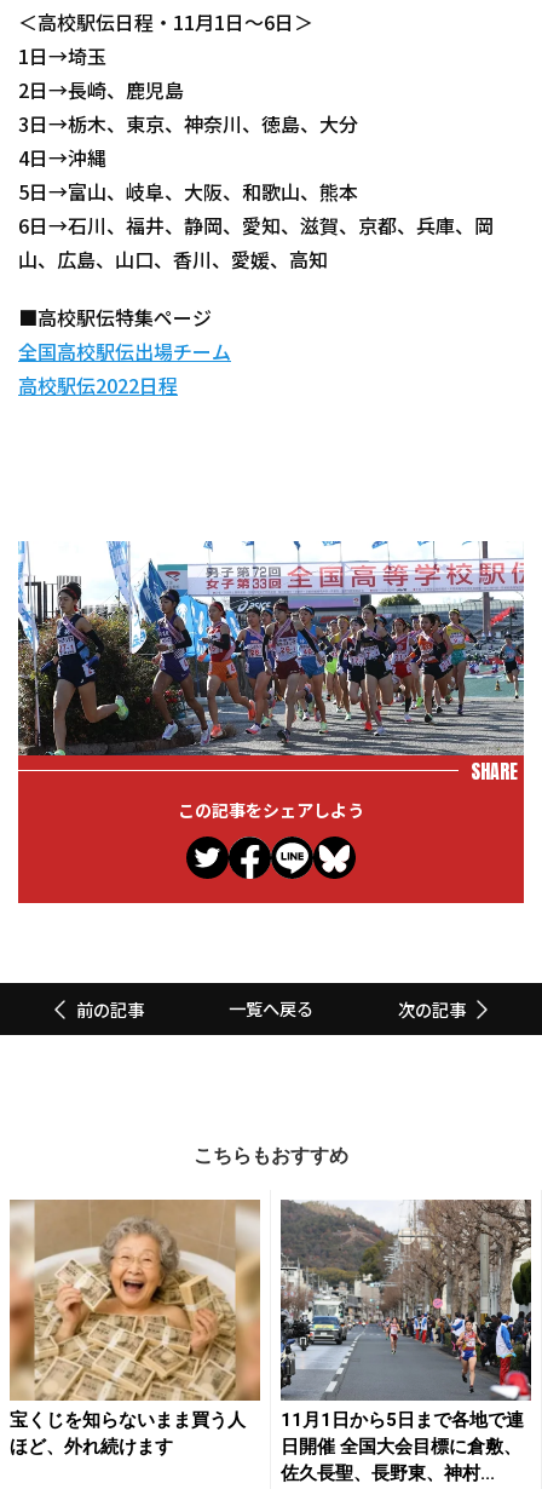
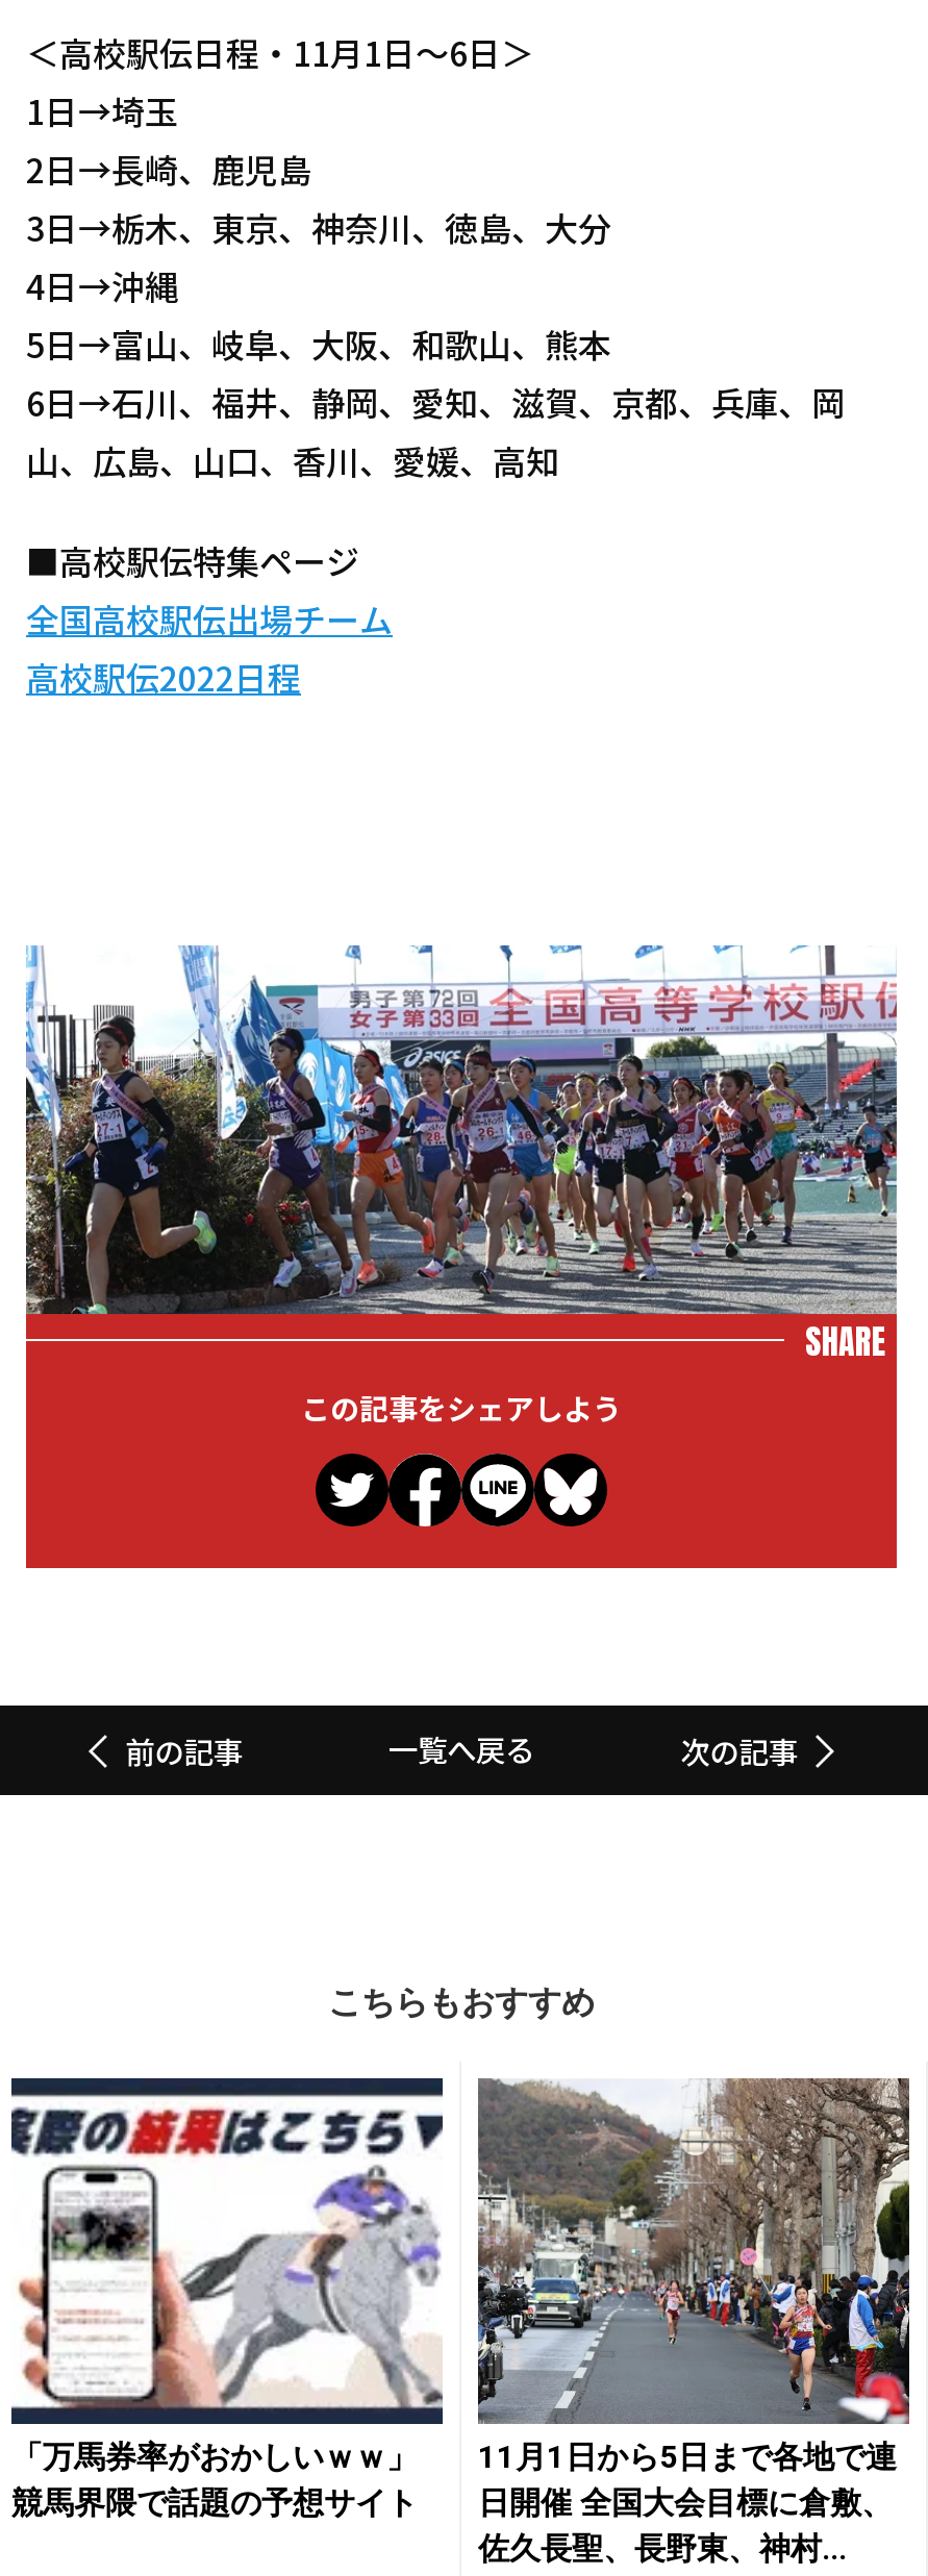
[8,1198,261,1457] [image] | 宝くじを知らないまま買う人 | ほど、外れ続けます -> [9,2076,445,2521] [image] | 「万馬券率がおかしいｗｗ」 | 競馬界隈で話題の予想サイト

